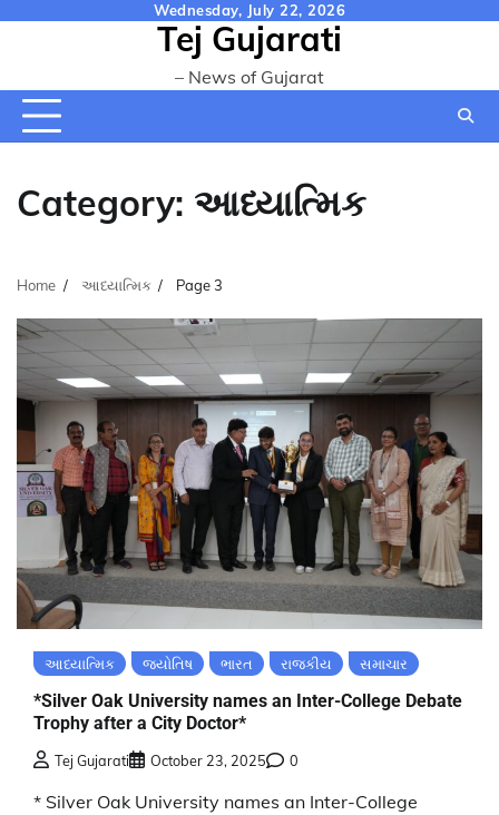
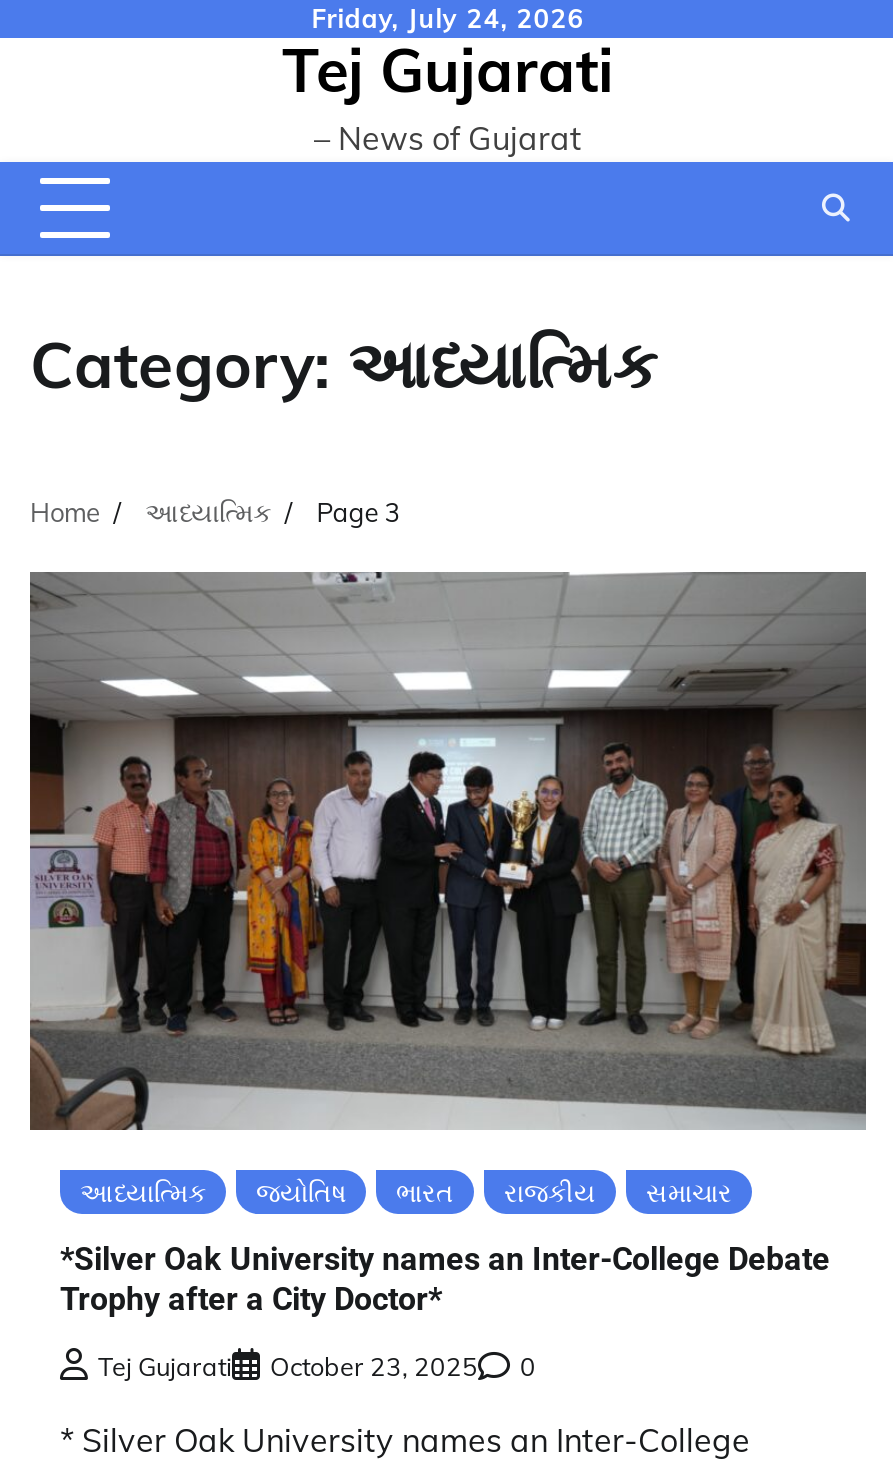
[154,1,345,19] Wednesday, July 22, 2026 -> [312,2,584,34] Friday, July 24, 2026

